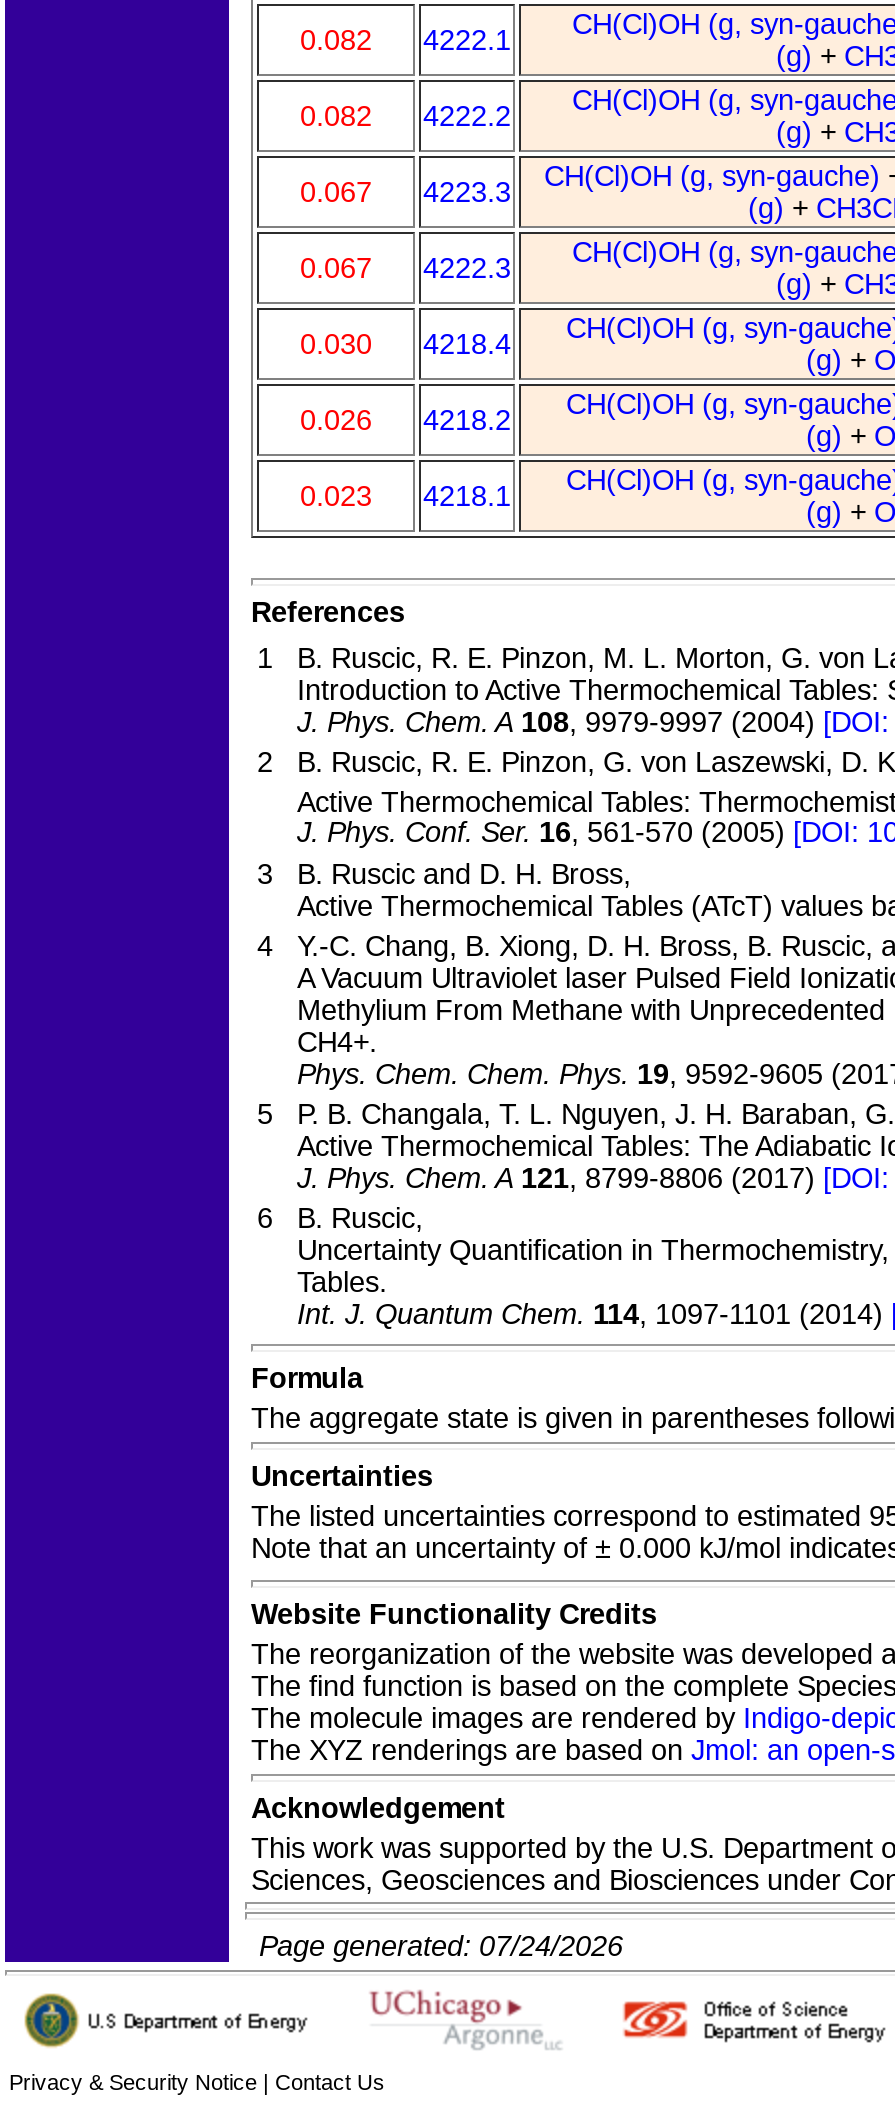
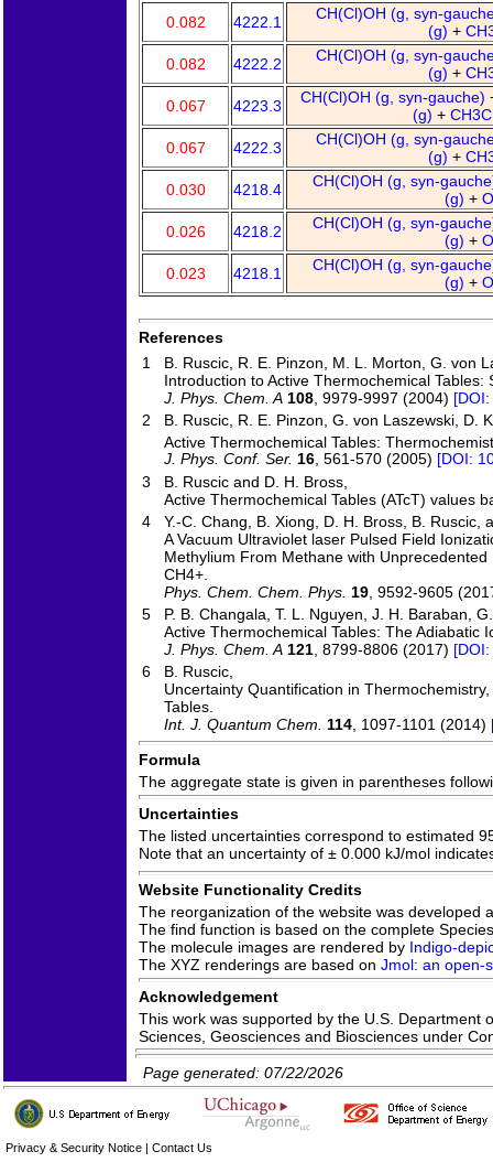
[259,1930,623,1962] Page generated: 07/24/2026 -> [143,1064,343,1081] Page generated: 07/22/2026

